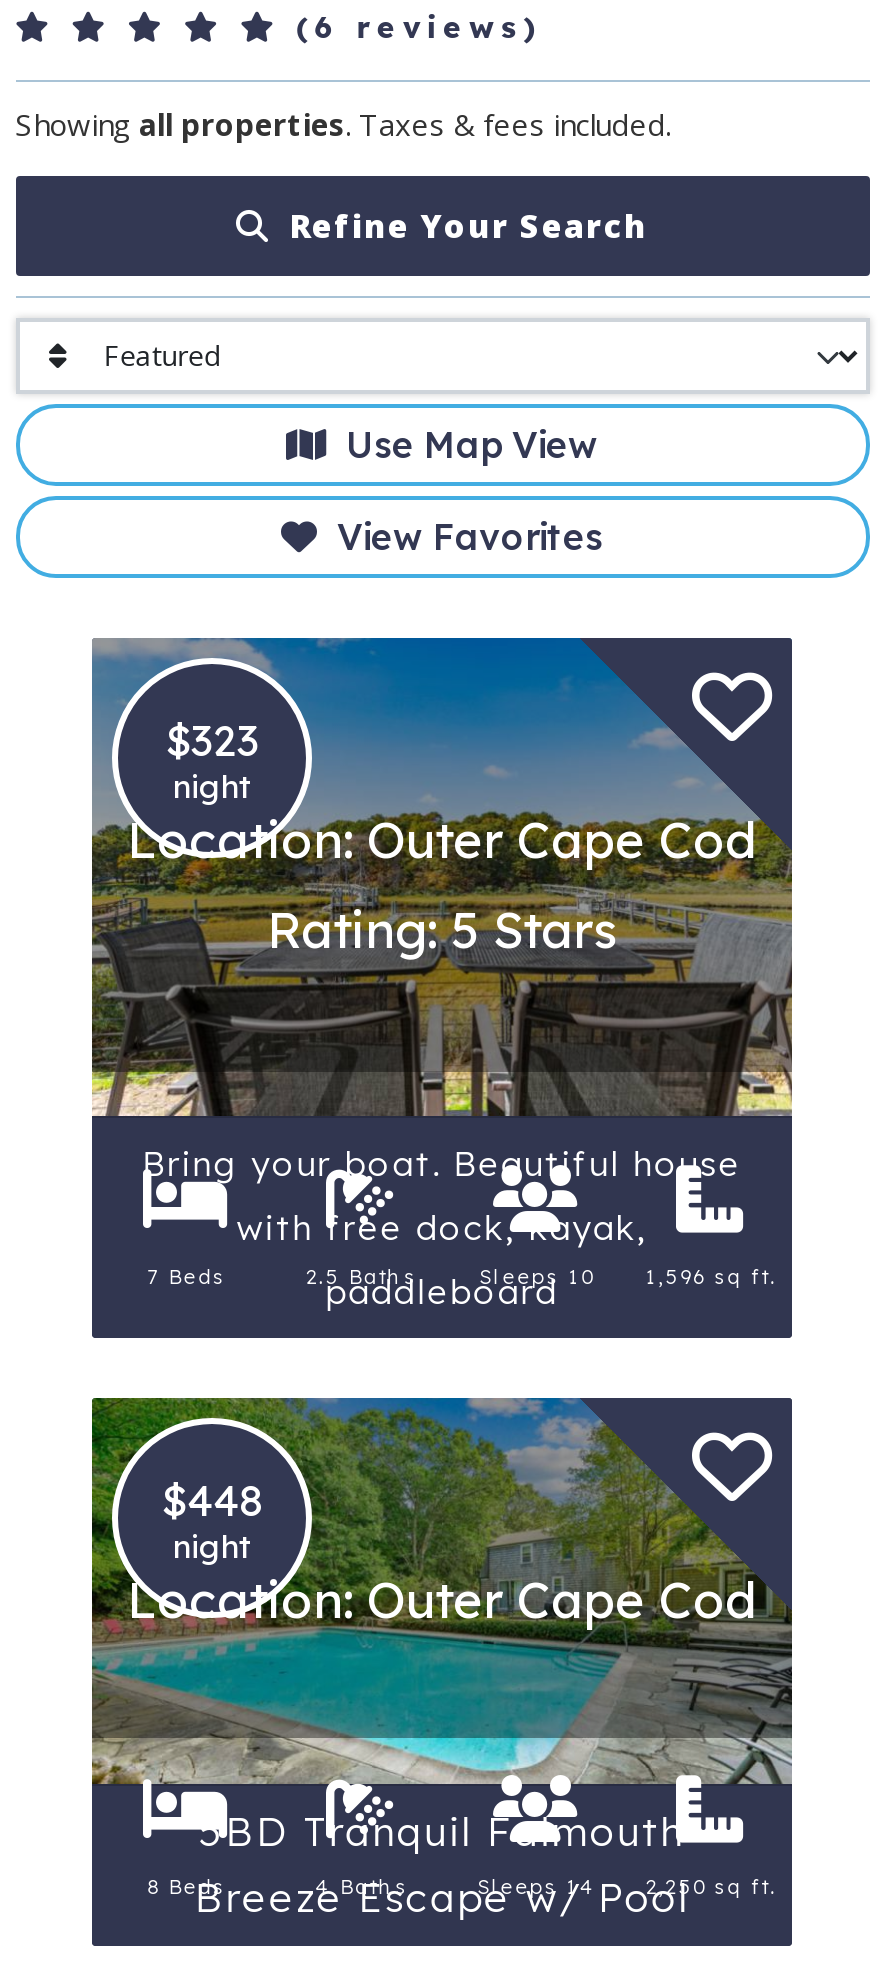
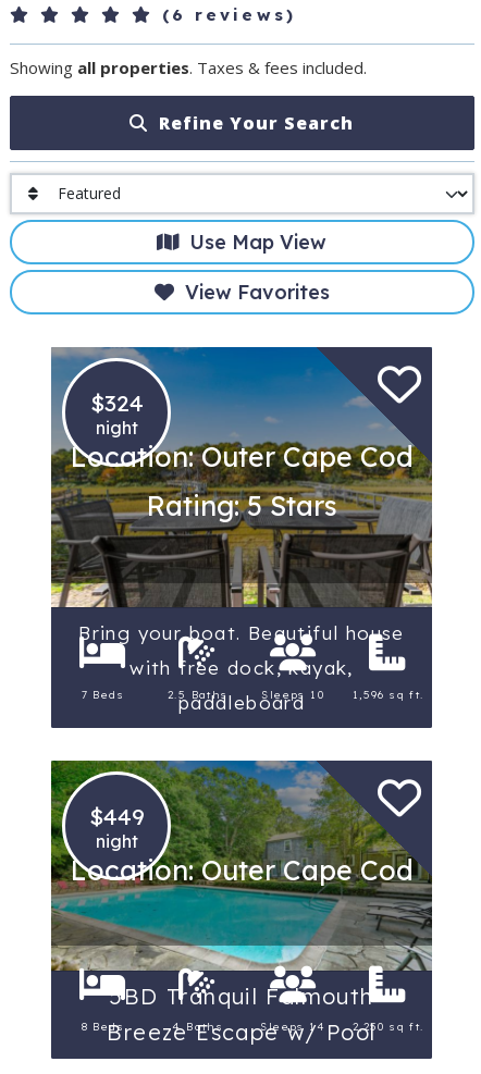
[165,713,259,765] $323 -> [90,388,143,416] $324
[161,1473,263,1525] $448 -> [89,802,144,830] $449

